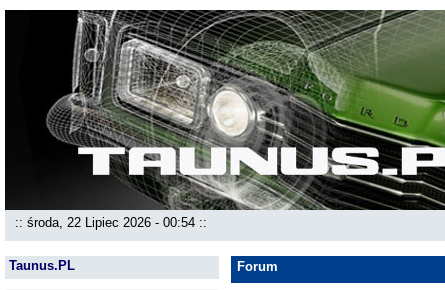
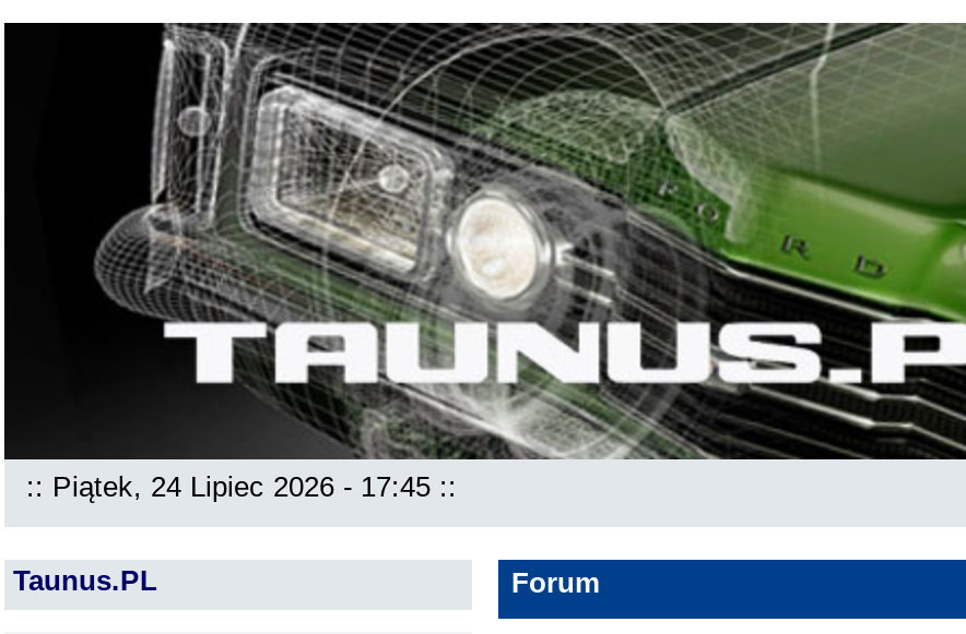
[15,215,207,230] :: środa, 22 Lipiec 2026 - 00:54 :: -> [26,470,457,503] :: Piątek, 24 Lipiec 2026 - 17:45 ::

